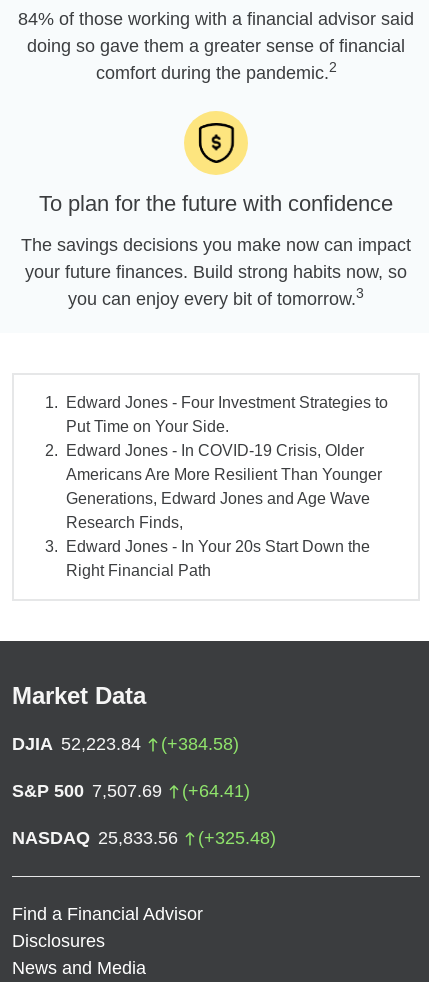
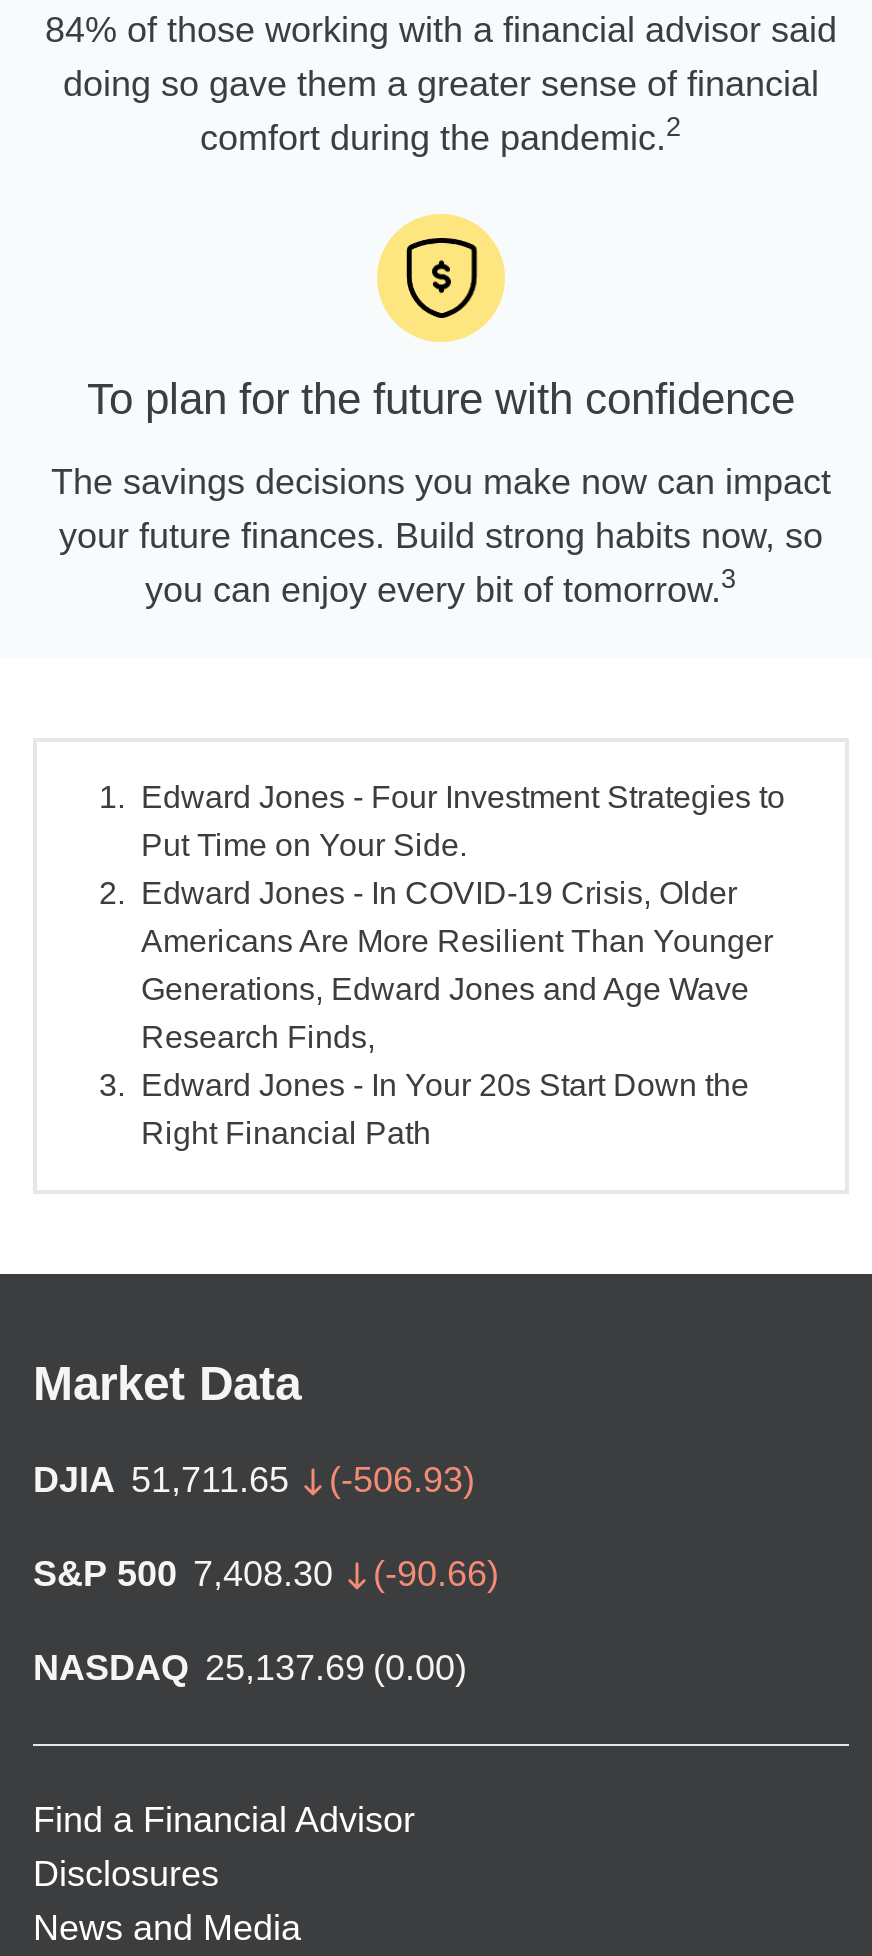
[12,734,239,754] DJIA 52,223.84 | (+384.58) -> [33,1460,475,1500] DJIA 51,711.65 | (-506.93)
[12,781,250,801] S&P 500 7,507.69 | (+64.41) -> [33,1554,499,1594] S&P 500 7,408.30 | (-90.66)
[12,828,276,848] NASDAQ 25,833.56 | (+325.48) -> [33,1648,467,1688] NASDAQ 25,137.69 (0.00)

